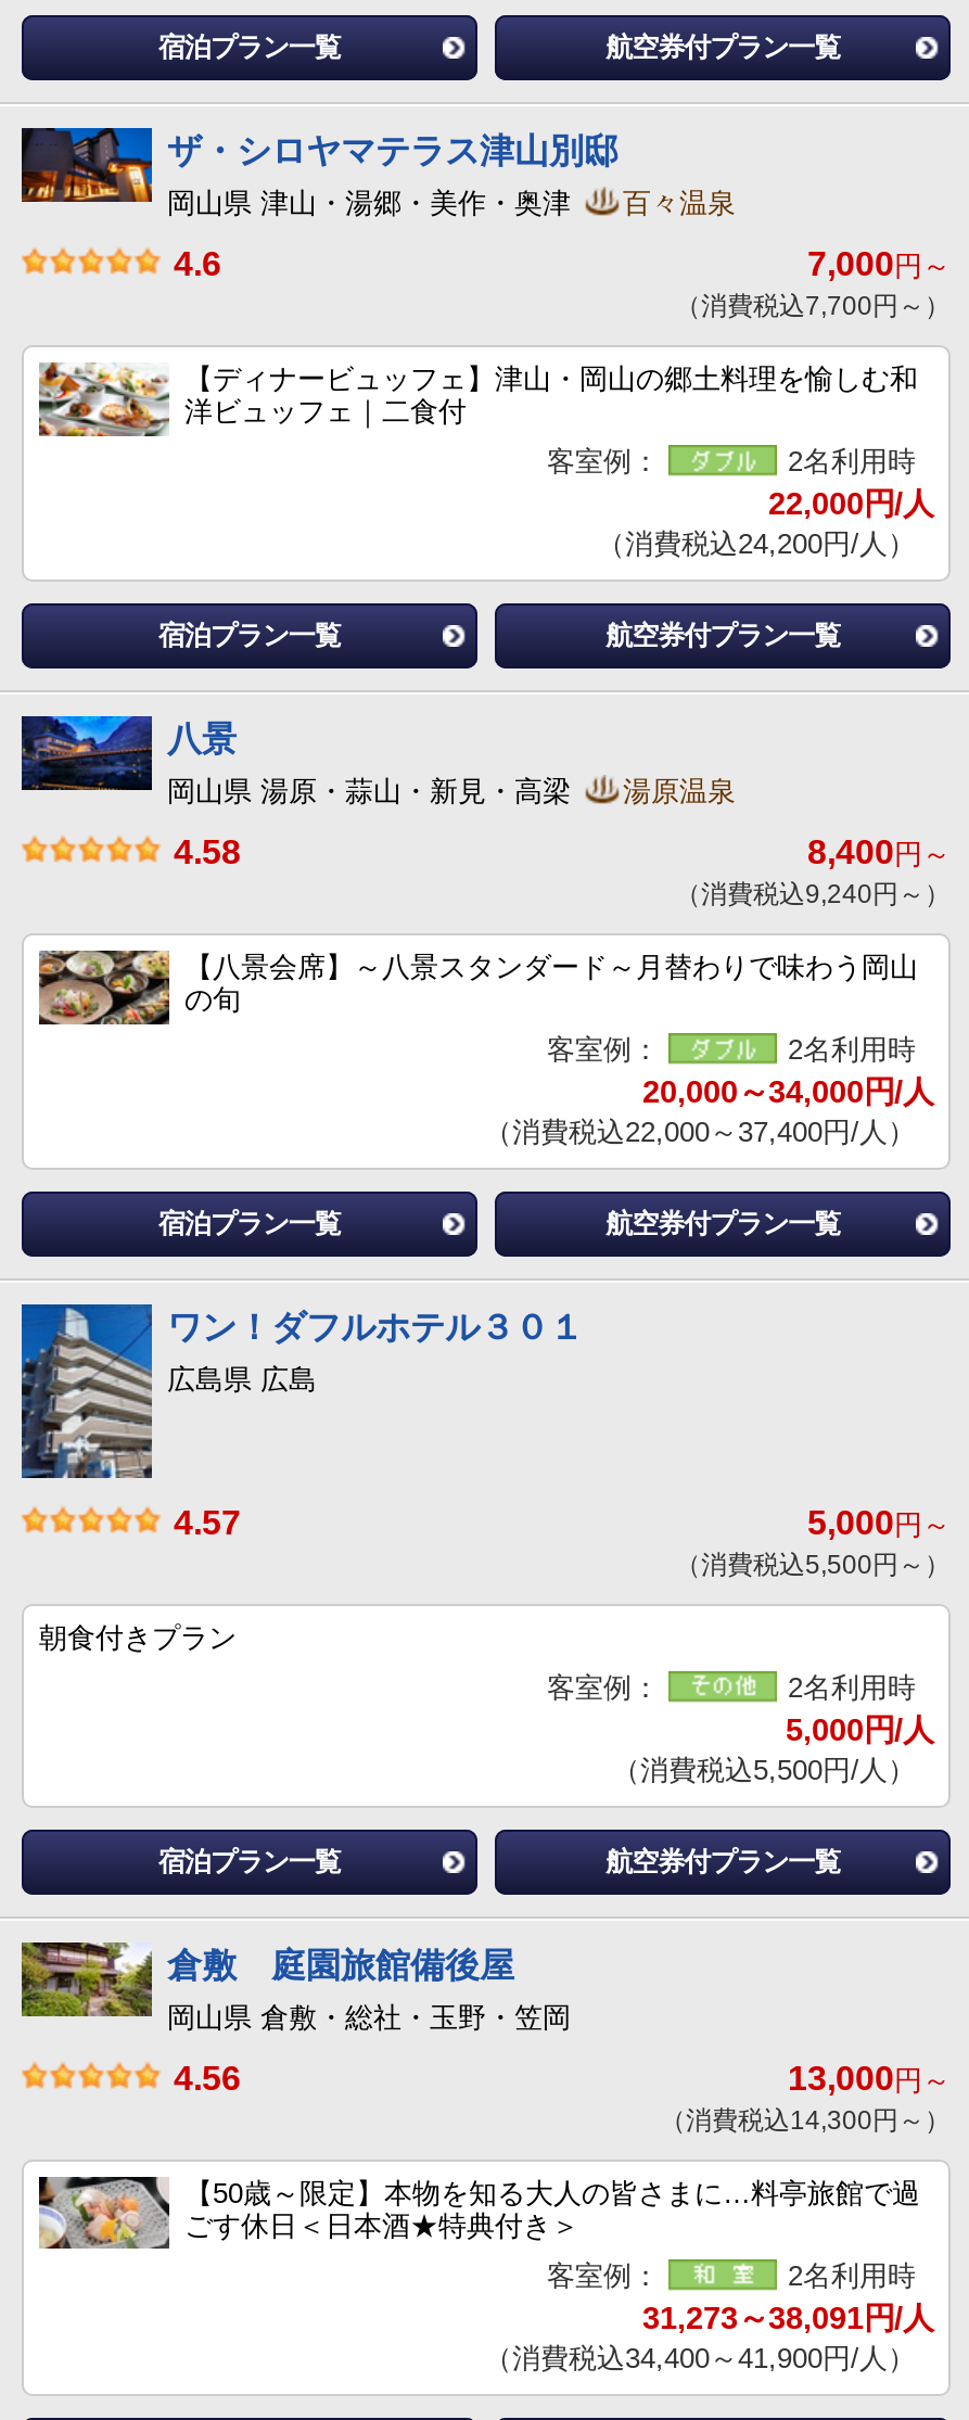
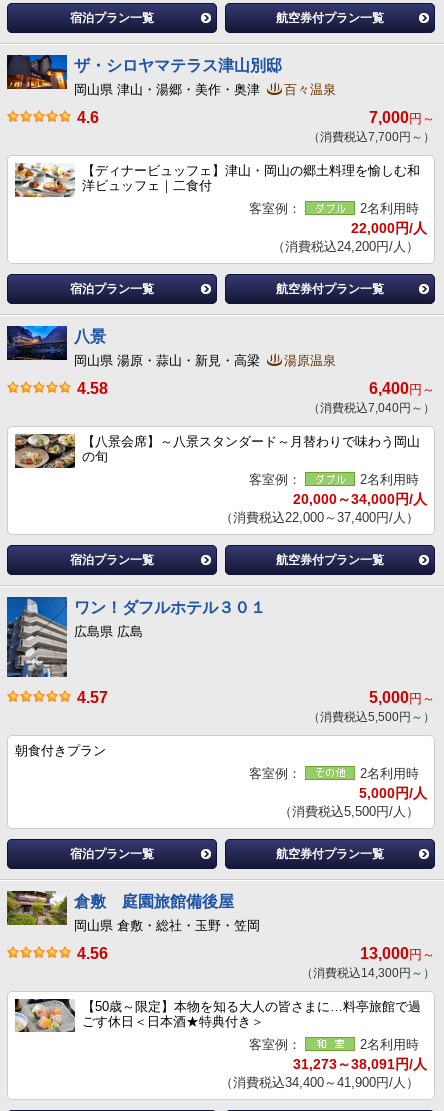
[807,834,951,871] 8,400円～ -> [369,380,435,397] 6,400円～
[675,880,951,910] （消費税込9,240円～） -> [308,401,435,415] （消費税込7,040円～）

